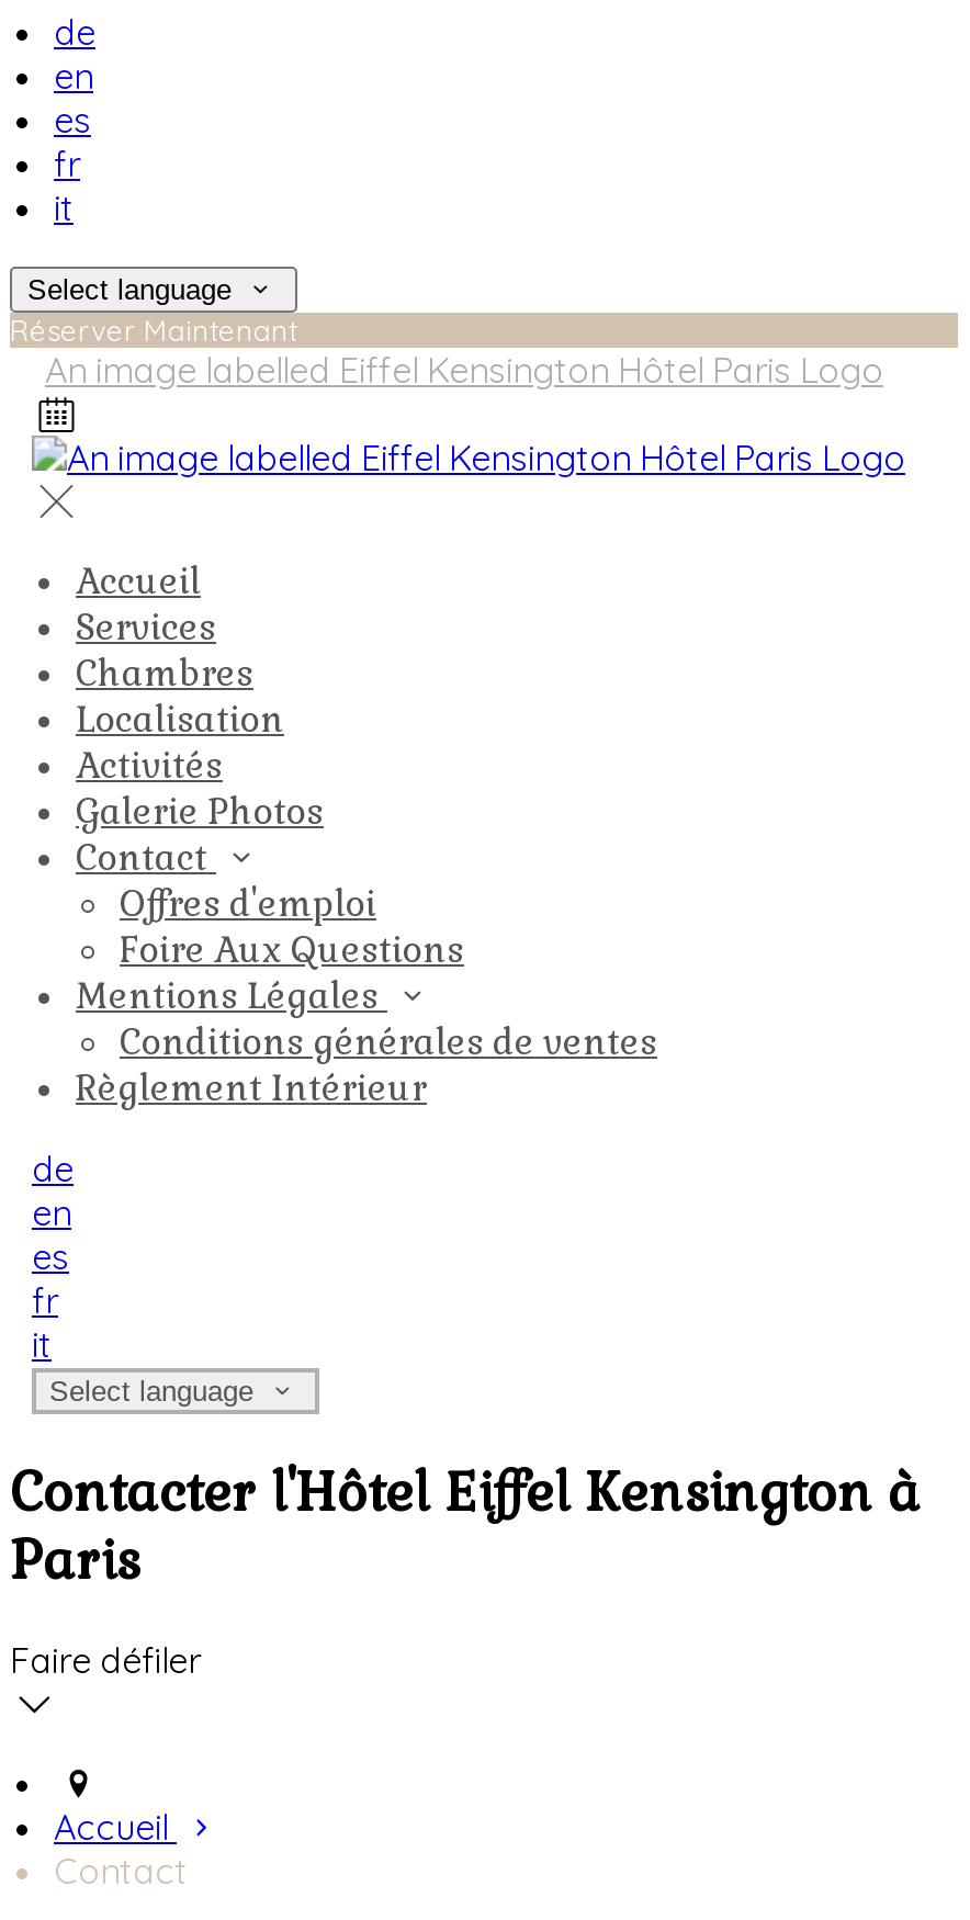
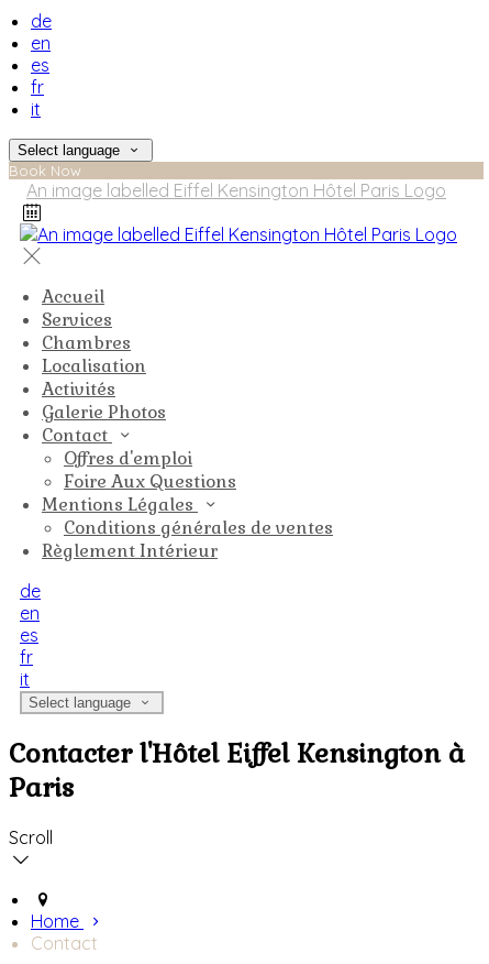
[10,313,297,348] Réserver Maintenant -> [9,162,81,179] Book Now
[10,1638,201,1681] Faire défiler -> [9,826,53,848] Scroll
[54,1804,168,1848] Accueil -> [31,910,84,932] Home

